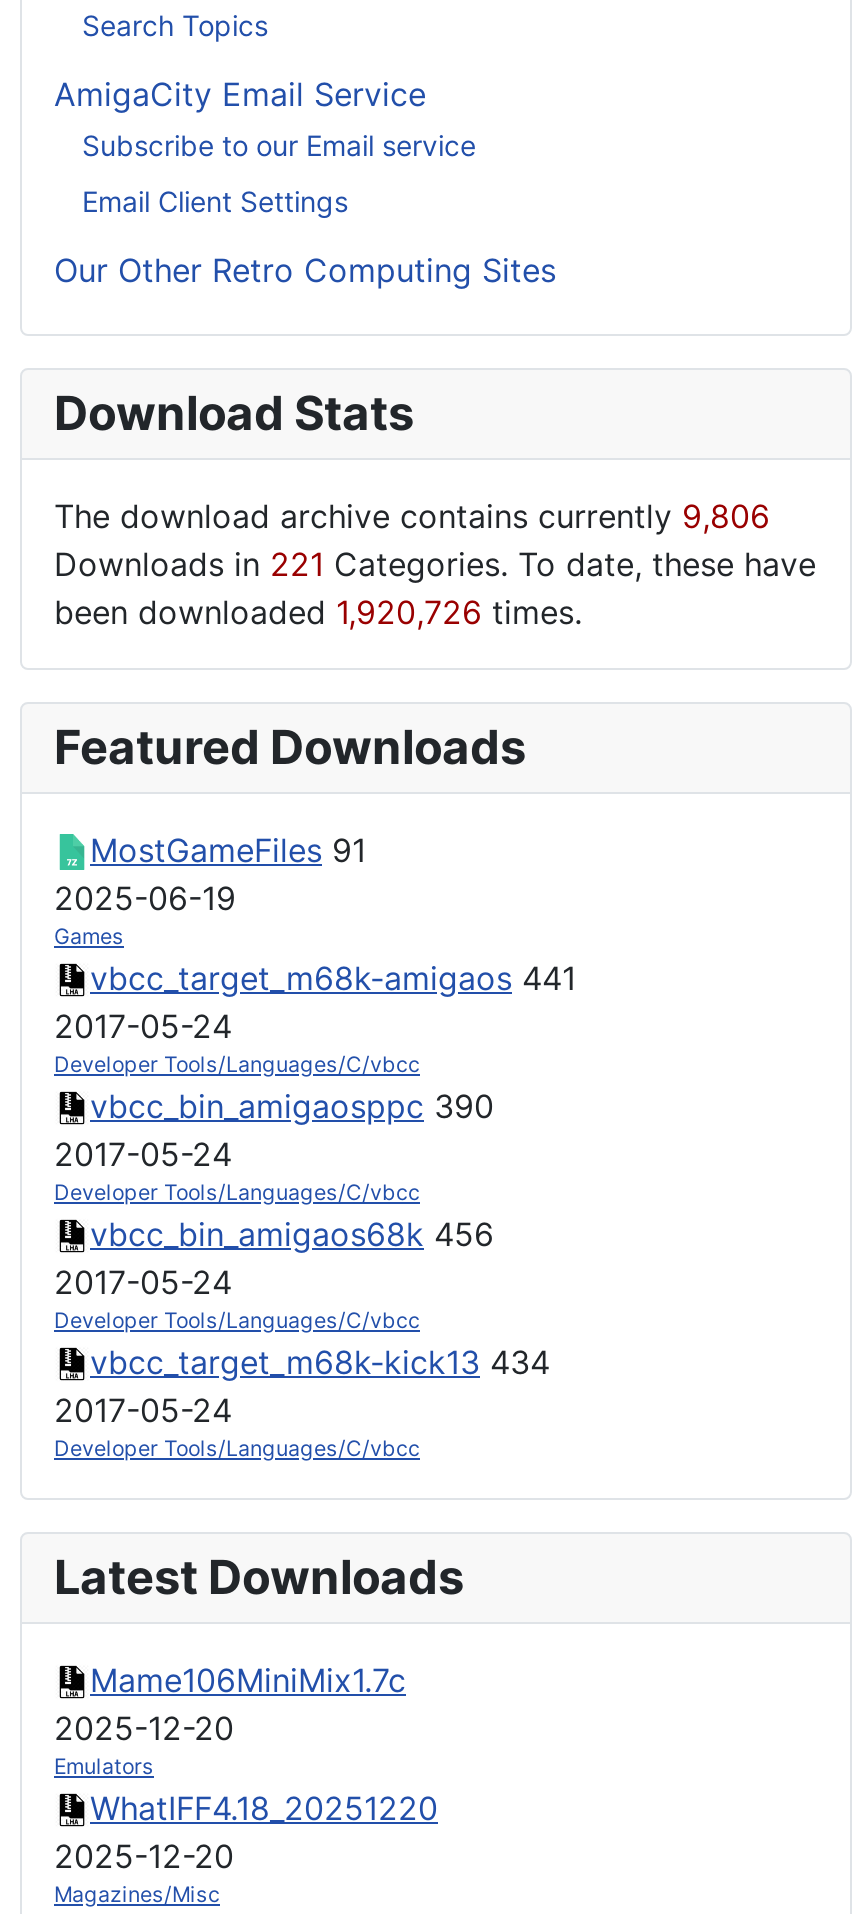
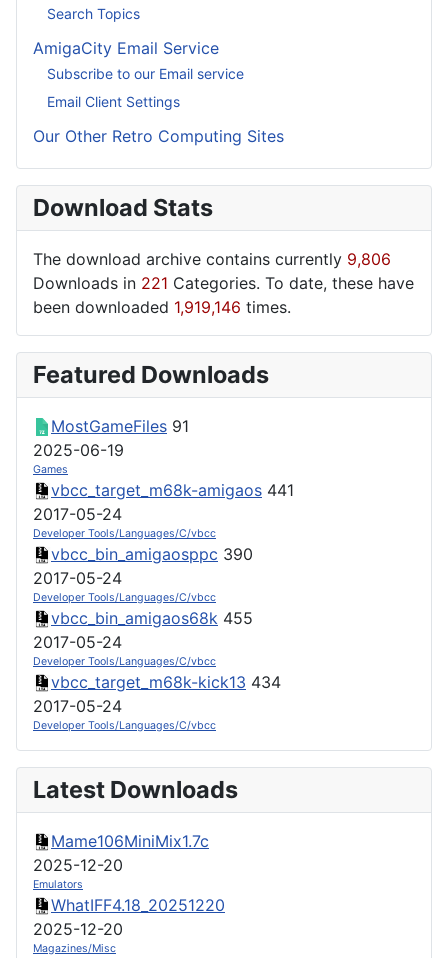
[54,592,582,632] been downloaded 1,920,726 times. -> [33,297,291,317] been downloaded 1,919,146 times.
[90,1214,494,1254] vbcc_bin_amigaos68k 456 -> [51,608,253,628] vbcc_bin_amigaos68k 455

